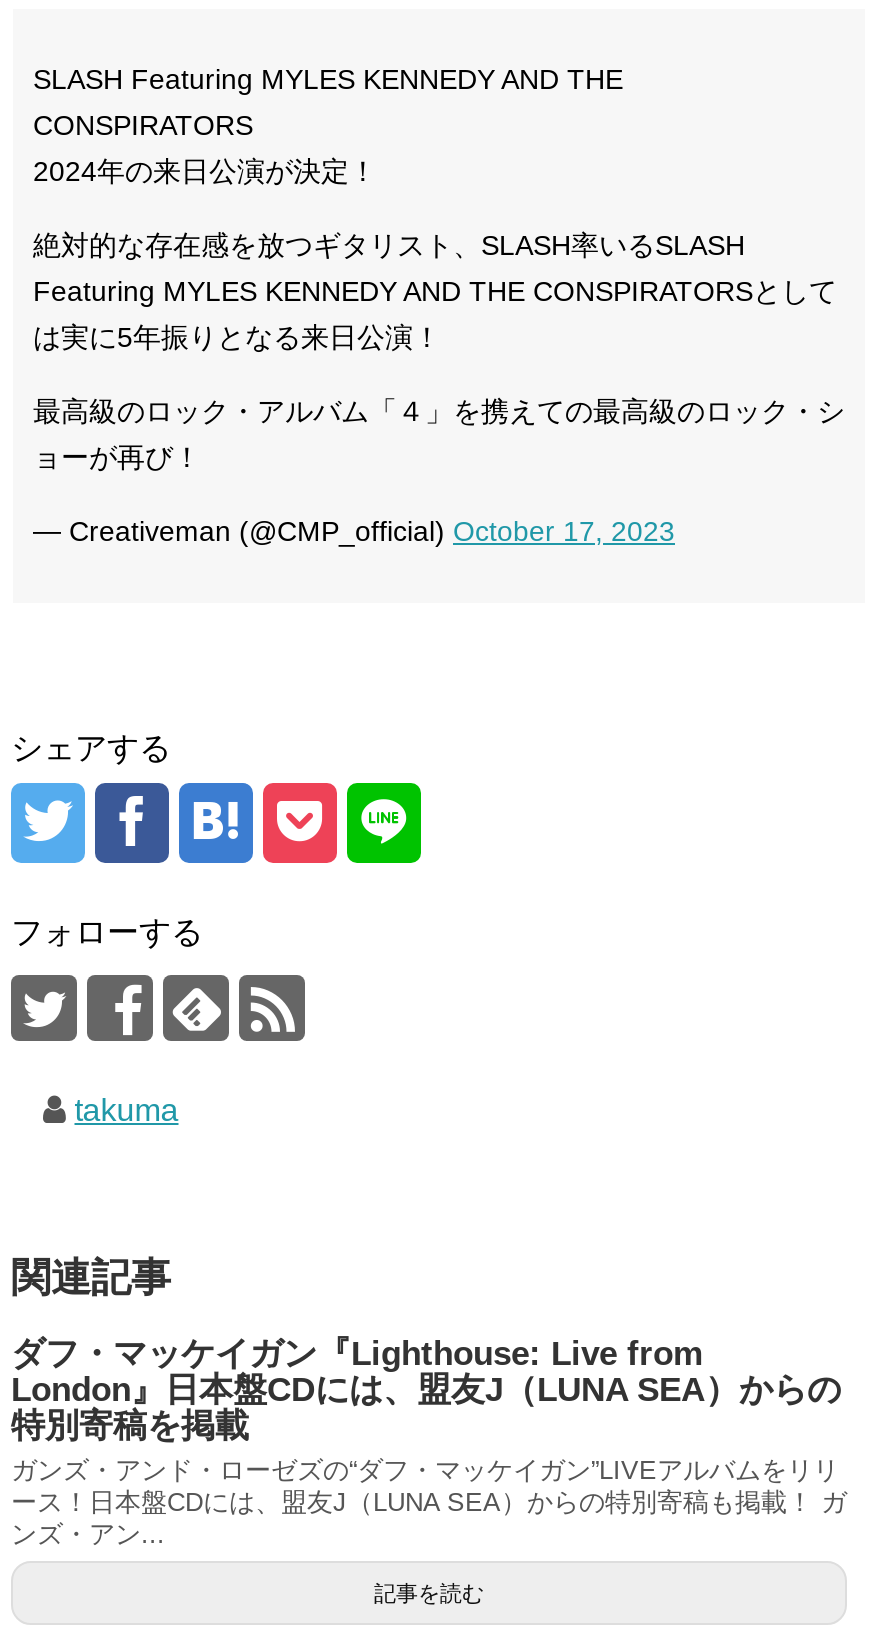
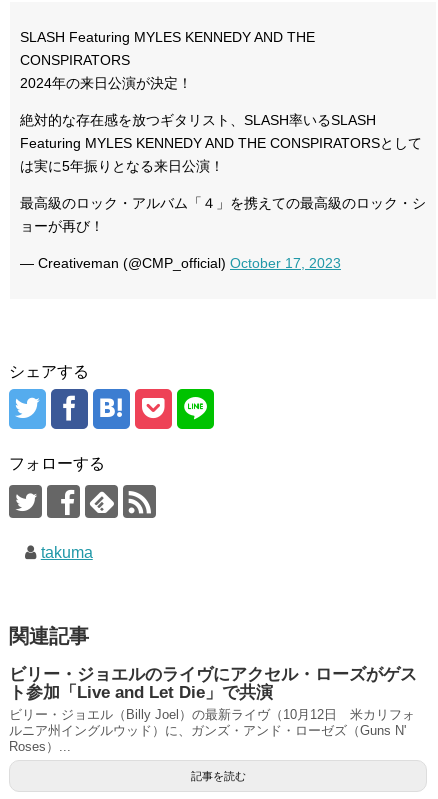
[11,1335,847,1549] ダフ・マッケイガン『Lighthouse: Live from | London』日本盤CDには、盟友J（LUNA SEA）からの | 特別寄稿を掲載 | ガンズ・アンド・ローゼズの“ダフ・マッケイガン”LIVEアルバムをリリ | ース！日本盤CDには、盟友J（LUNA SEA）からの特別寄稿も掲載！ ガ | ンズ・アン... -> [9,665,417,754] ビリー・ジョエルのライヴにアクセル・ローズがゲス | ト参加「Live and Let Die」で共演 | ビリー・ジョエル（Billy Joel）の最新ライヴ（10月12日 米カリフォ | ルニア州イングルウッド）に、ガンズ・アンド・ローゼズ（Guns N' | Roses）...

